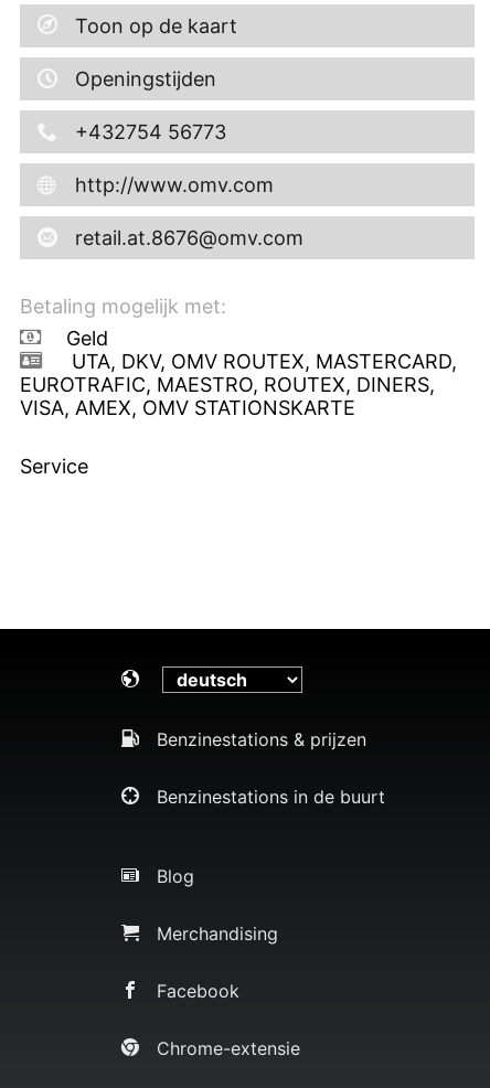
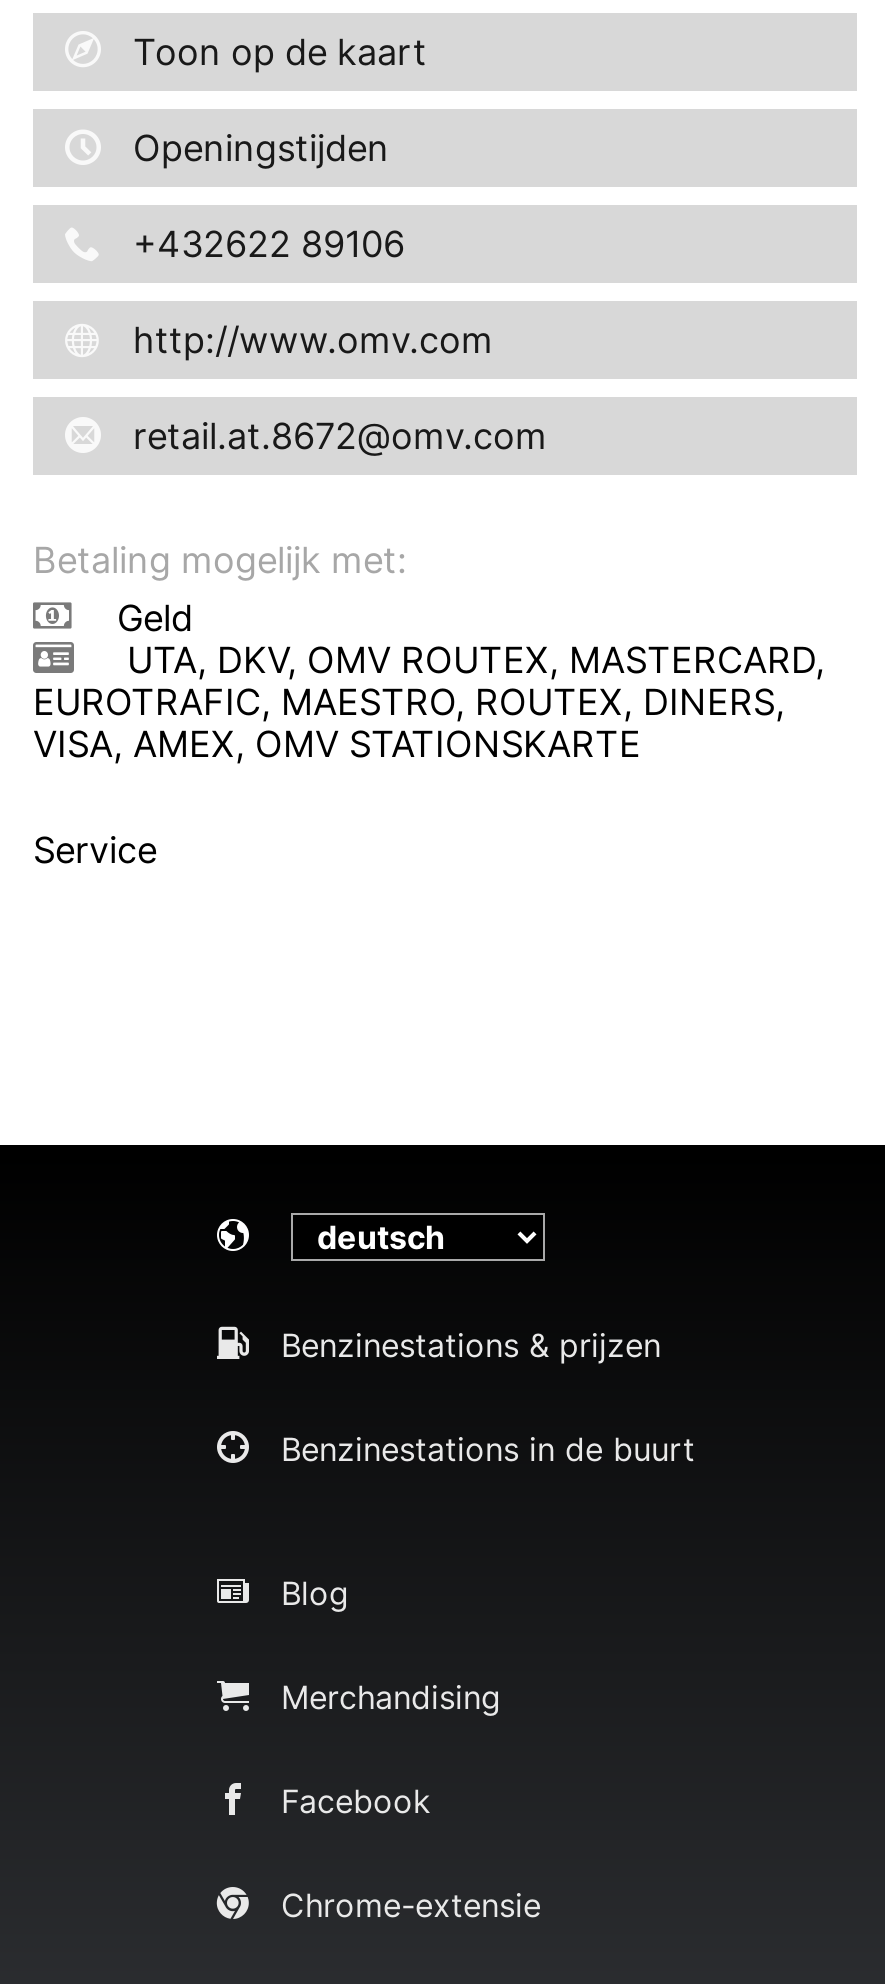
[75,120,226,143] +432754 56773 -> [133,223,405,265] +432622 89106
[75,226,303,249] retail.at.8676@omv.com -> [133,415,547,457] retail.at.8672@omv.com

